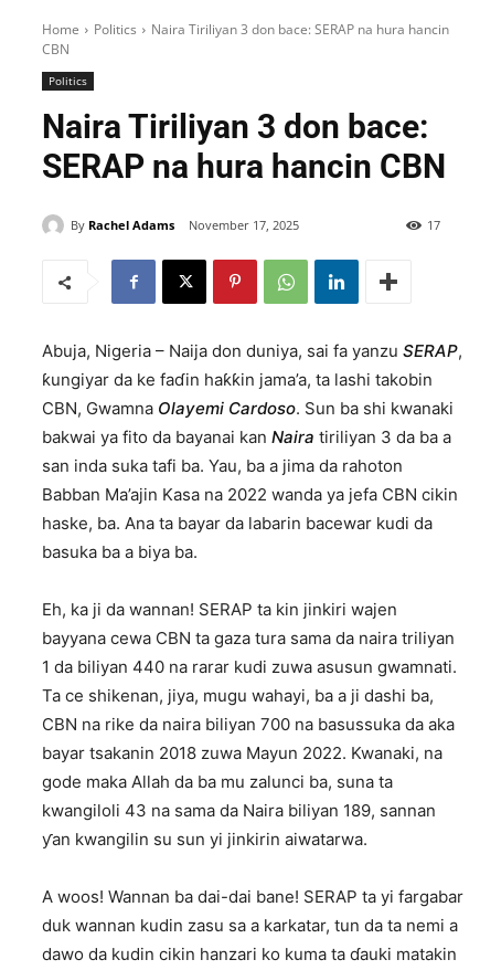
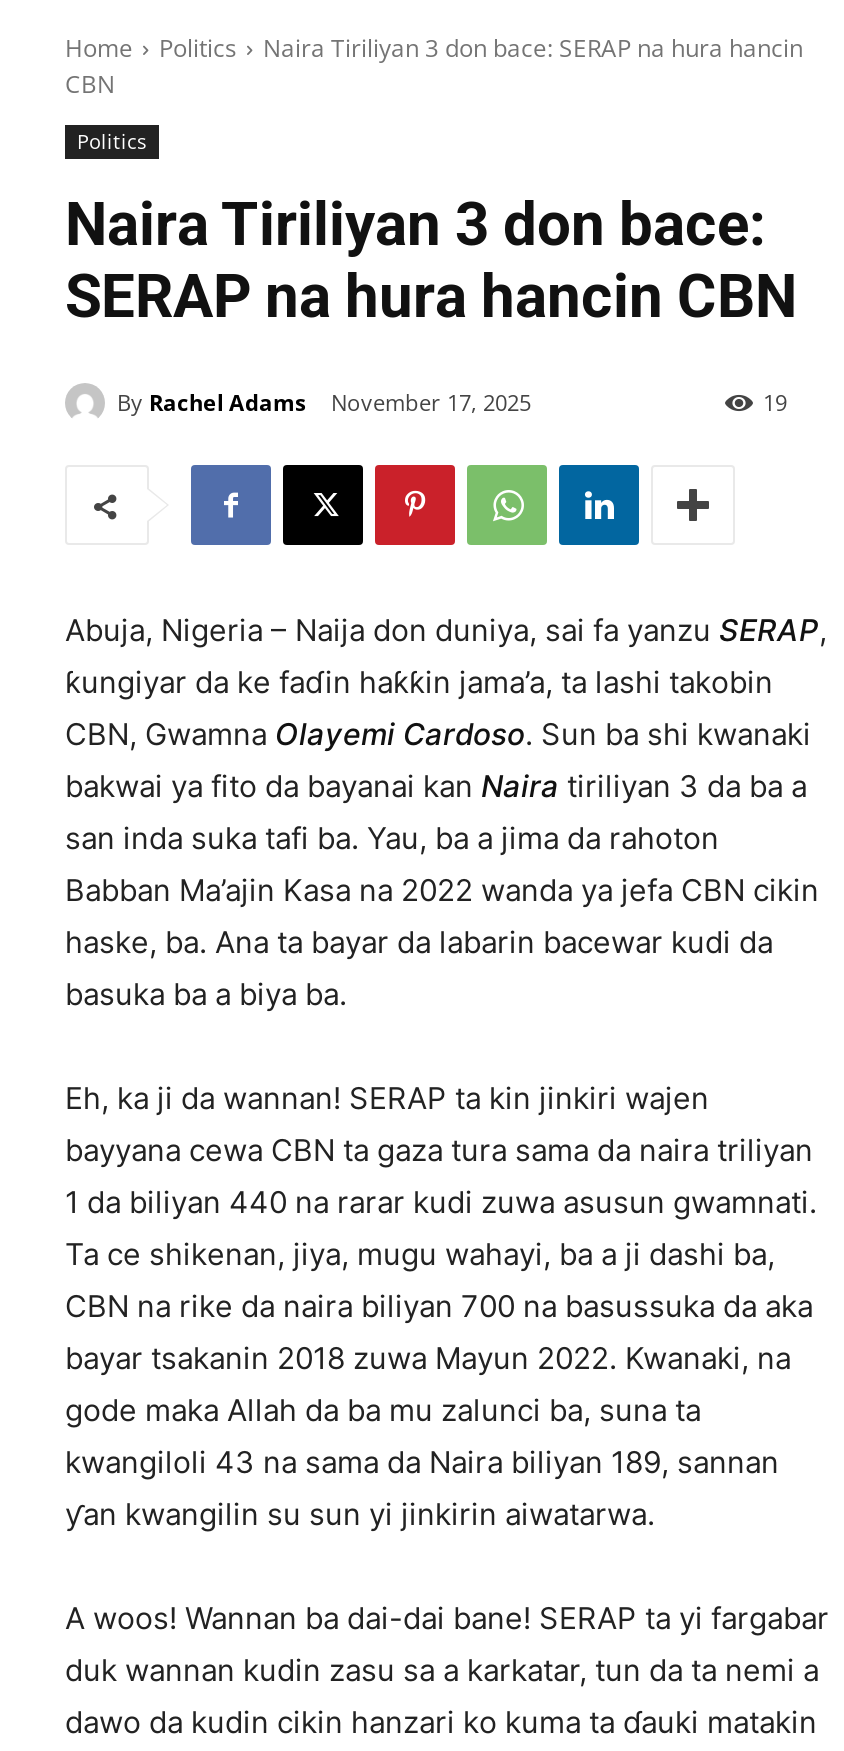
[427,217,440,233] 17 -> [763,387,787,417] 19

